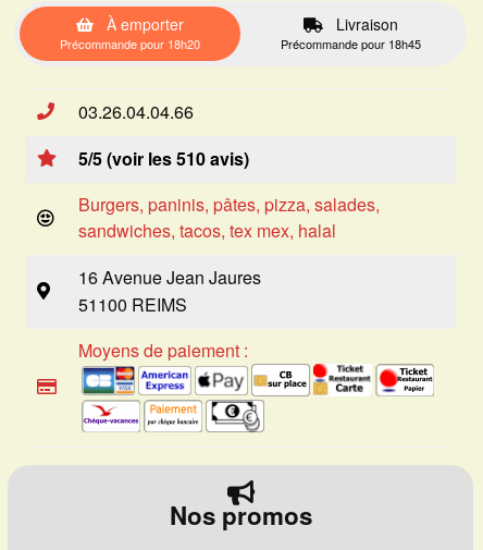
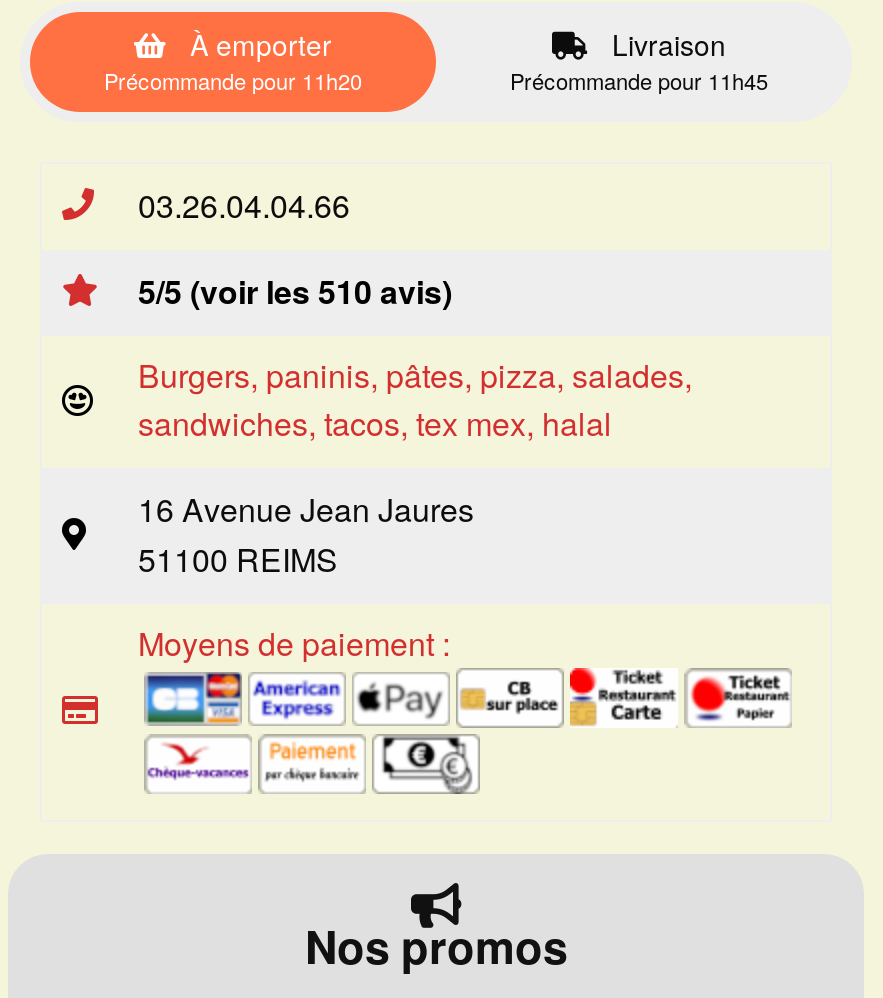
[60,35,200,52] Précommande pour 18h20 -> [104,64,362,96] Précommande pour 11h20
[281,35,421,52] Précommande pour 18h45 -> [510,64,768,96] Précommande pour 11h45

